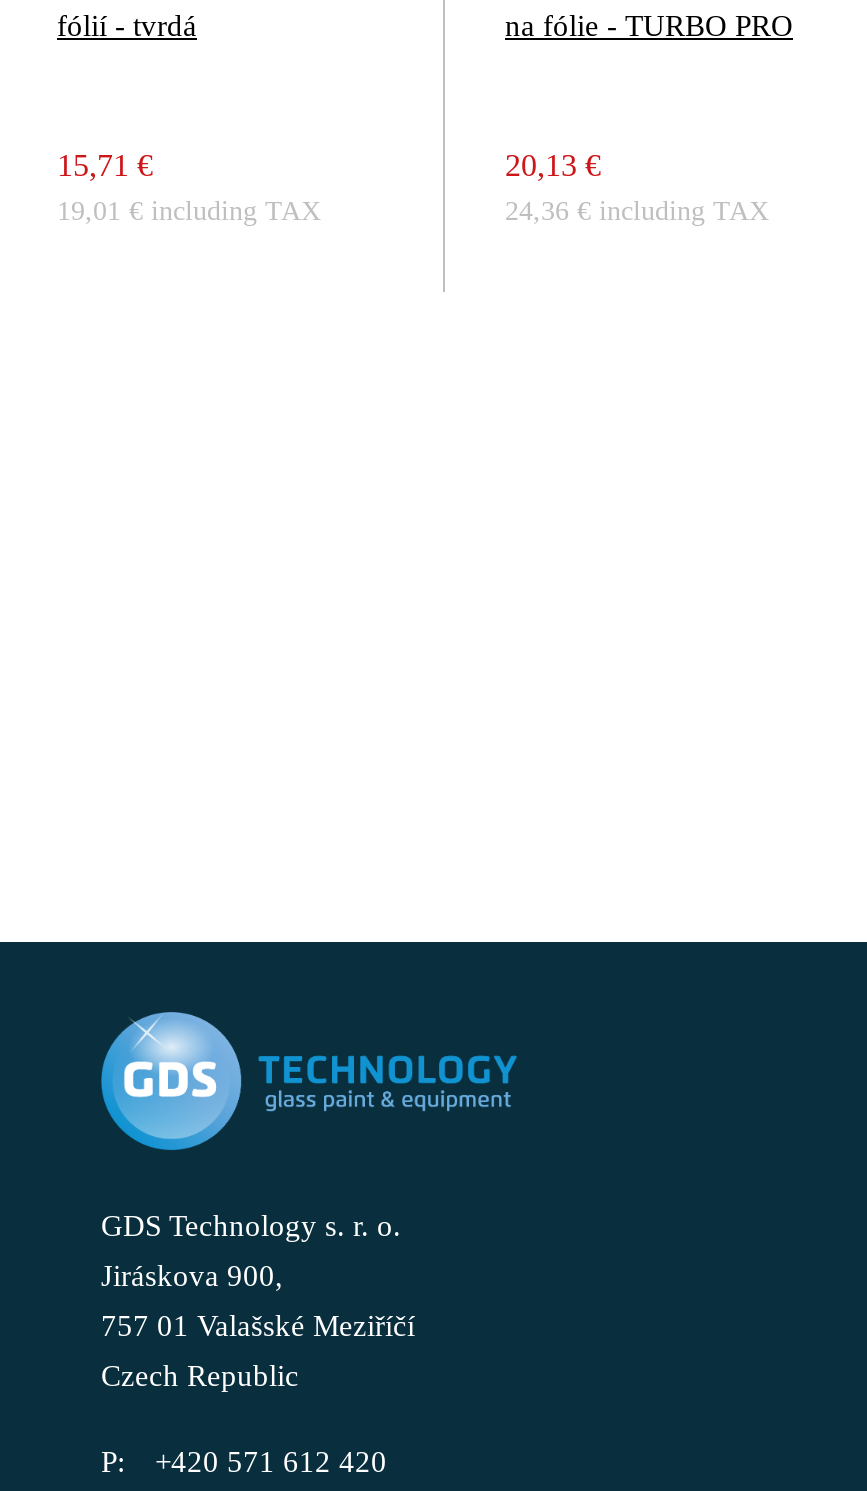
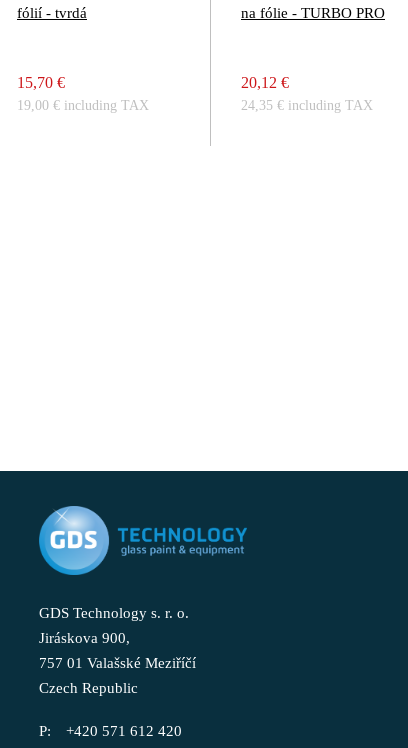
[57,148,153,182] 15,71 € -> [17,74,65,91] 15,70 €
[505,148,601,182] 20,13 € -> [241,74,289,91] 20,12 €
[57,196,321,226] 19,01 € including TAX -> [17,98,149,113] 19,00 € including TAX
[505,196,769,226] 24,36 € including TAX -> [241,98,373,113] 24,35 € including TAX

